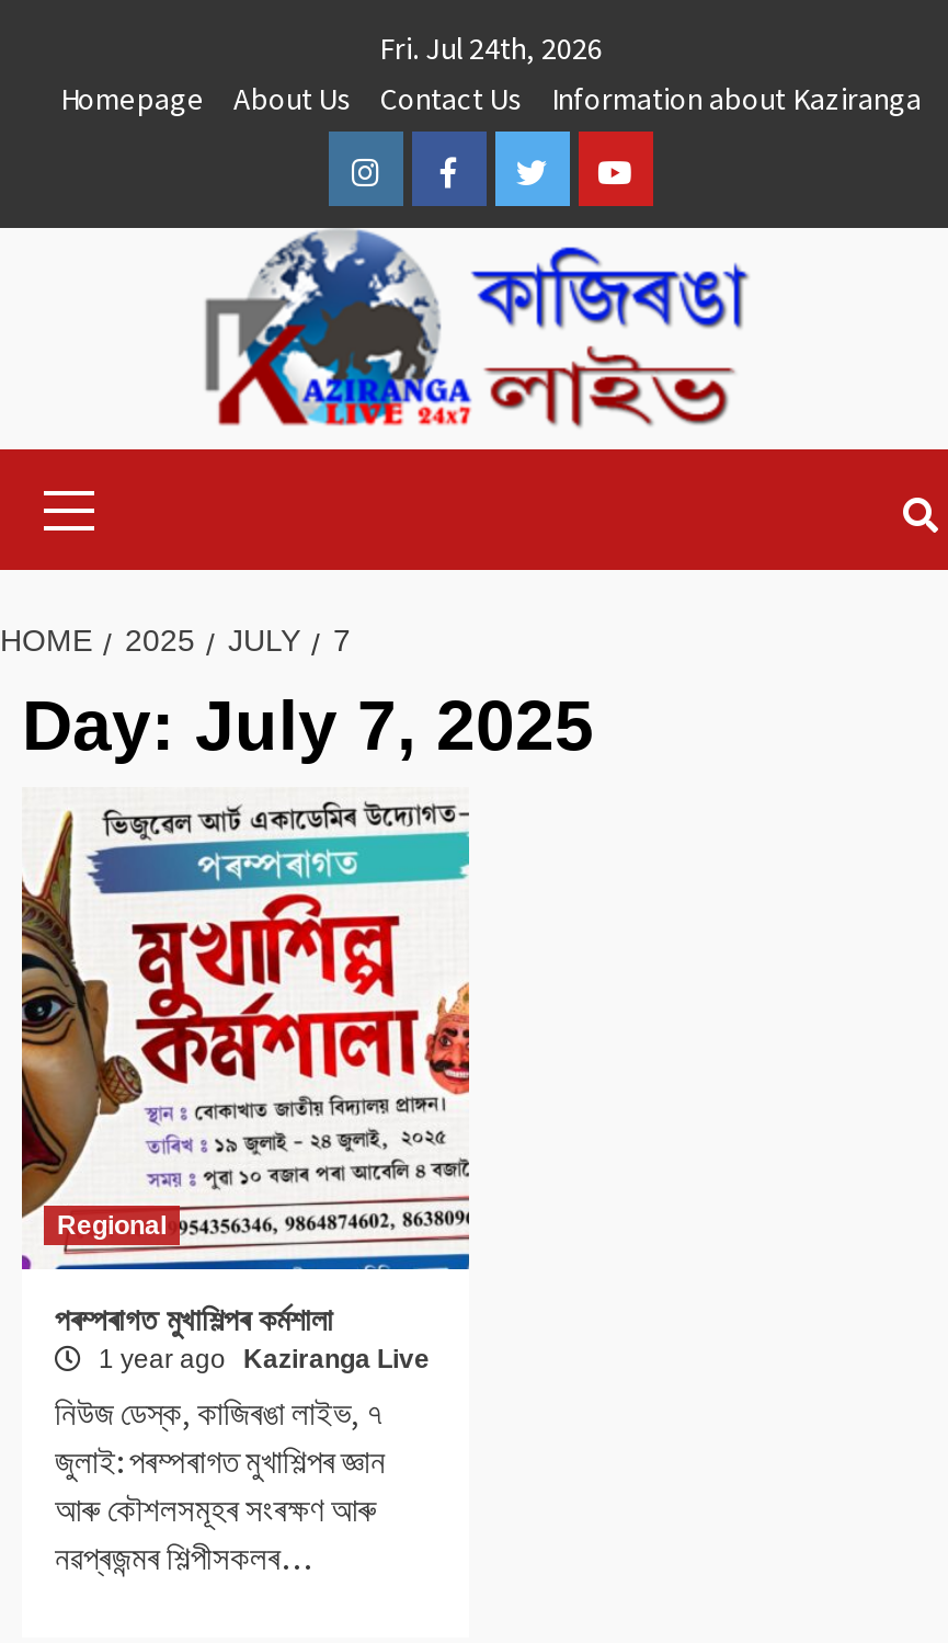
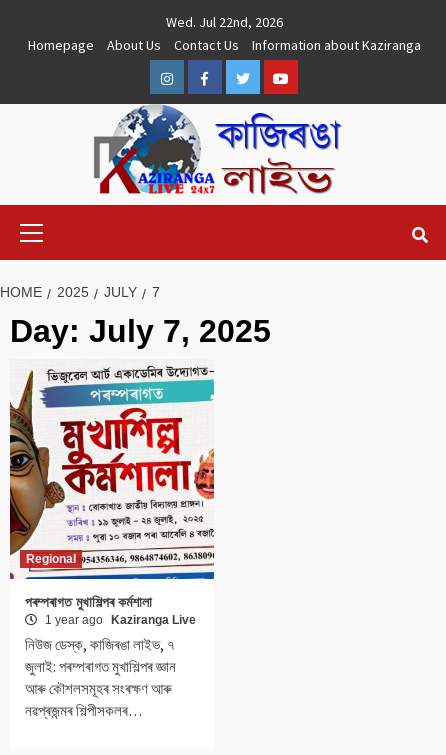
[379,28,603,68] Fri. Jul 24th, 2026 -> [165,13,282,31] Wed. Jul 22nd, 2026

